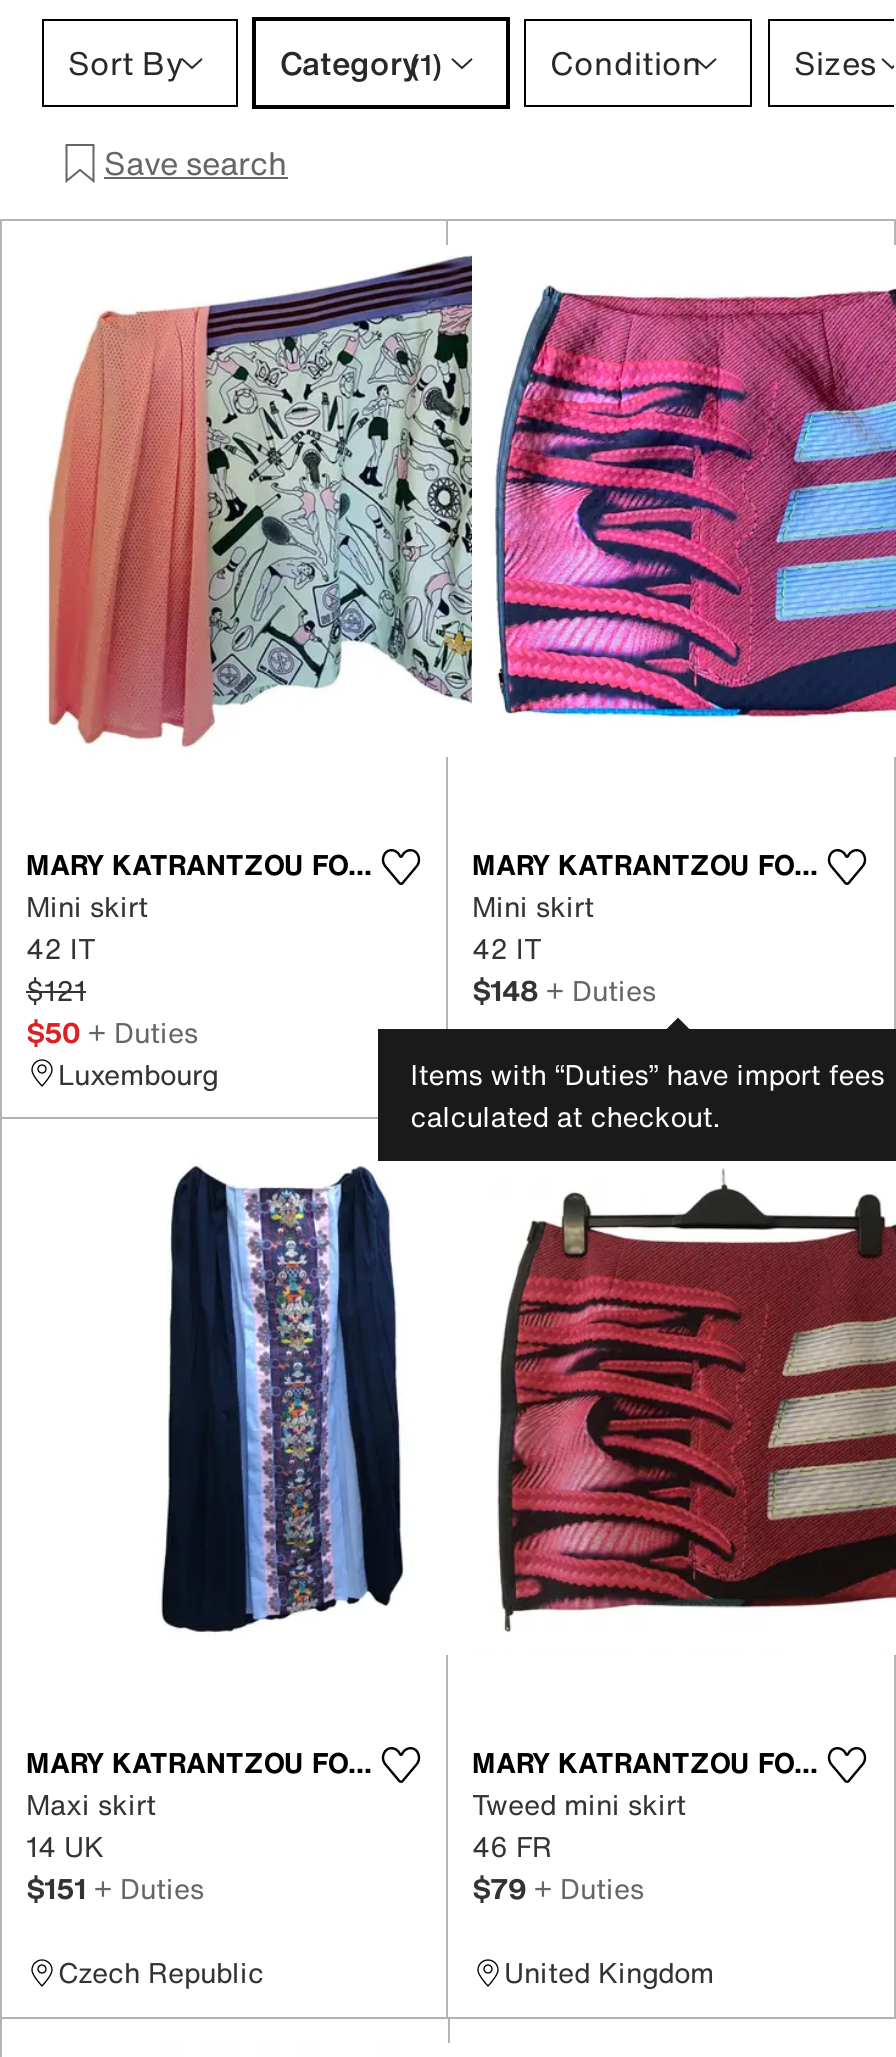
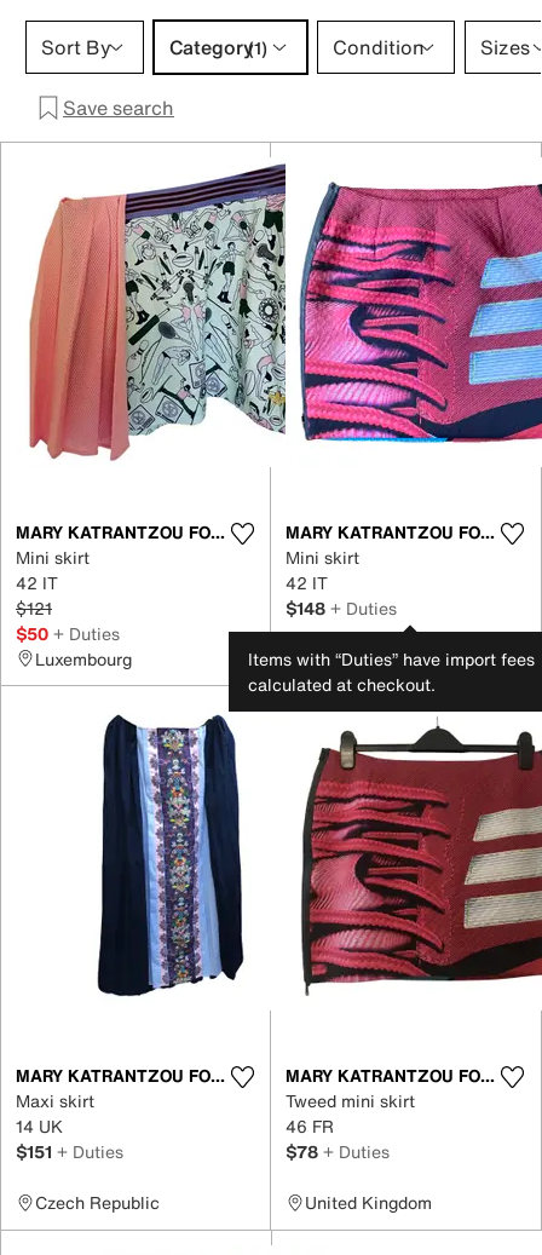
[472,1867,644,1909] $79 + Duties -> [286,1139,390,1164] $78 + Duties

